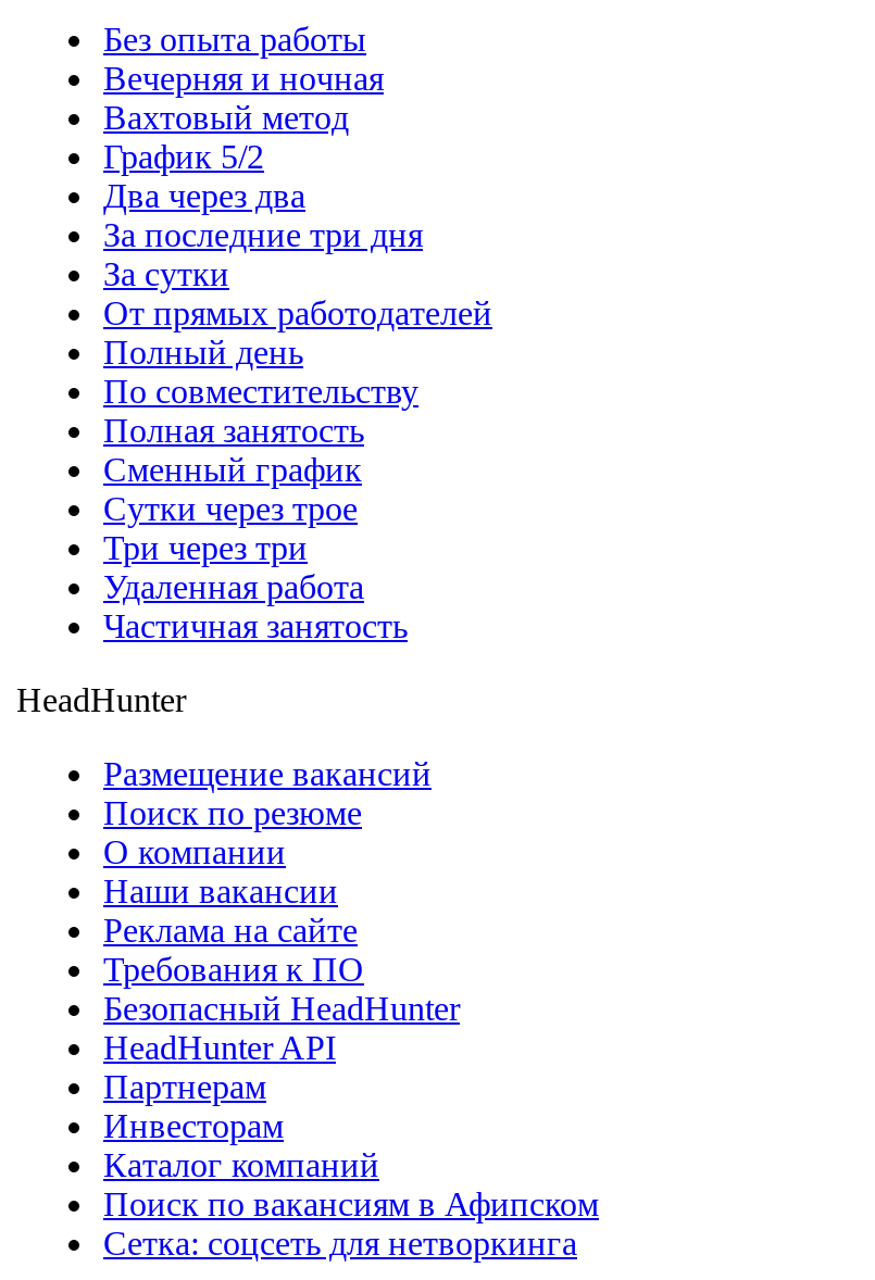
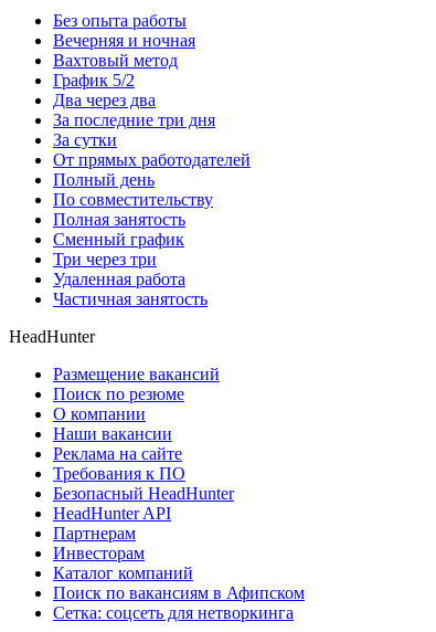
[103,490,358,527] Сутки через трое -> none

